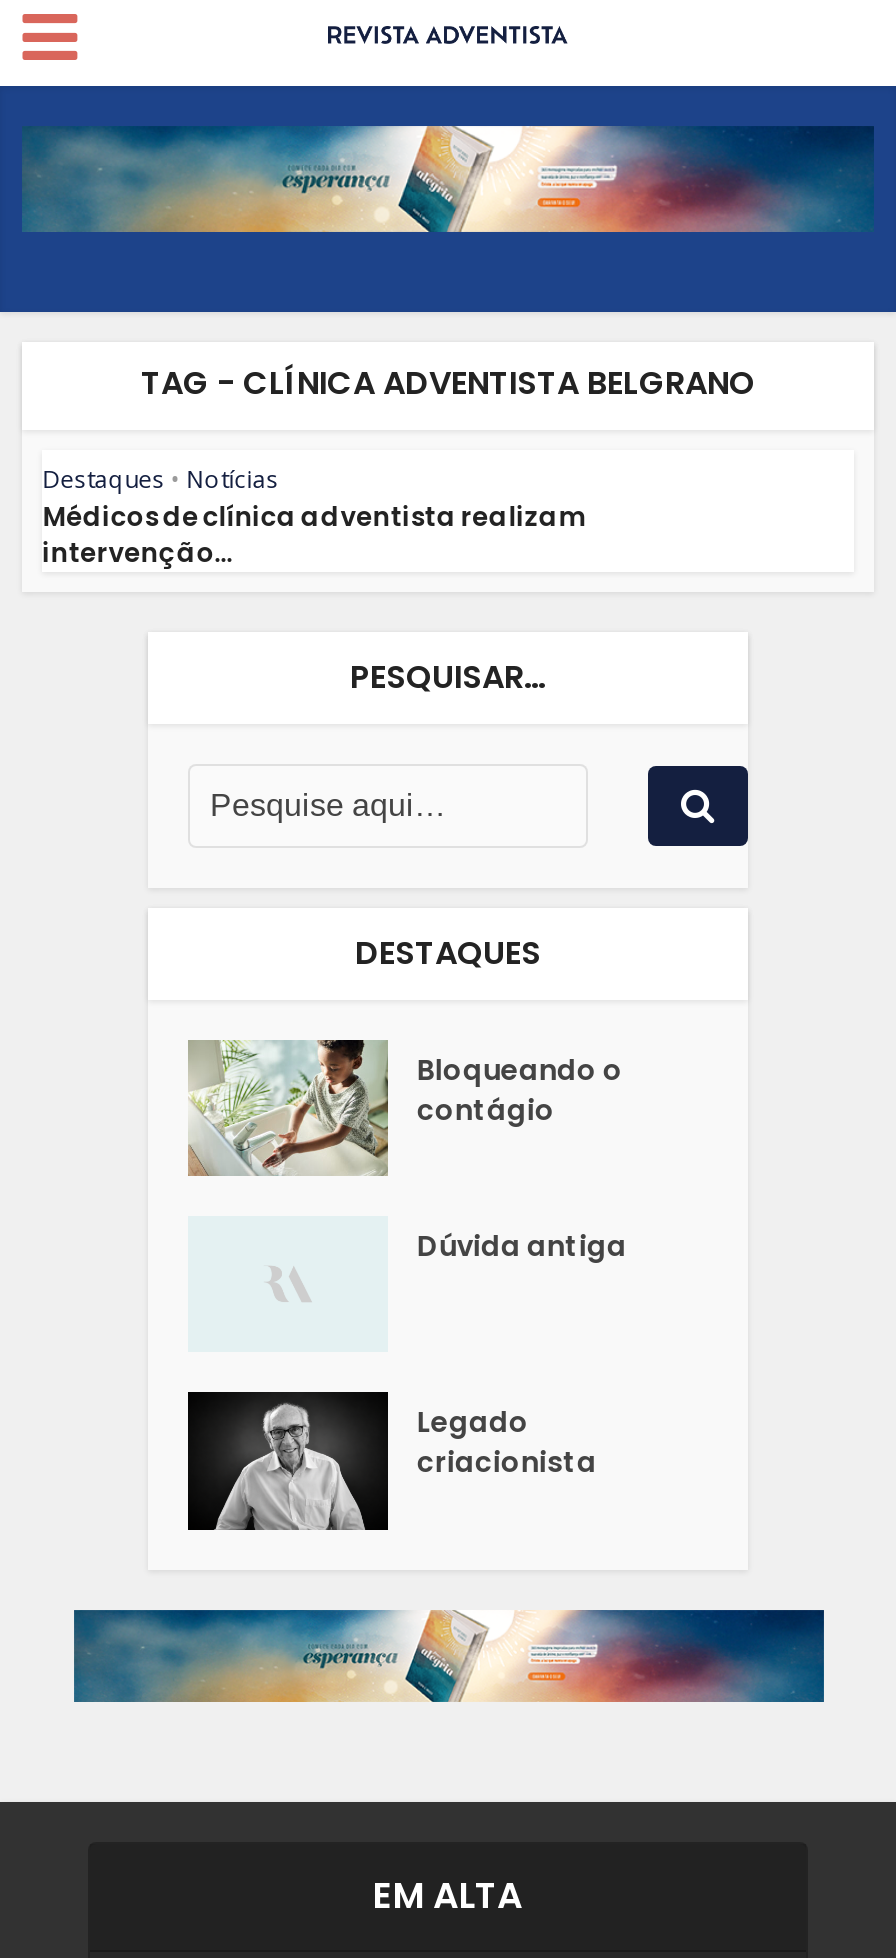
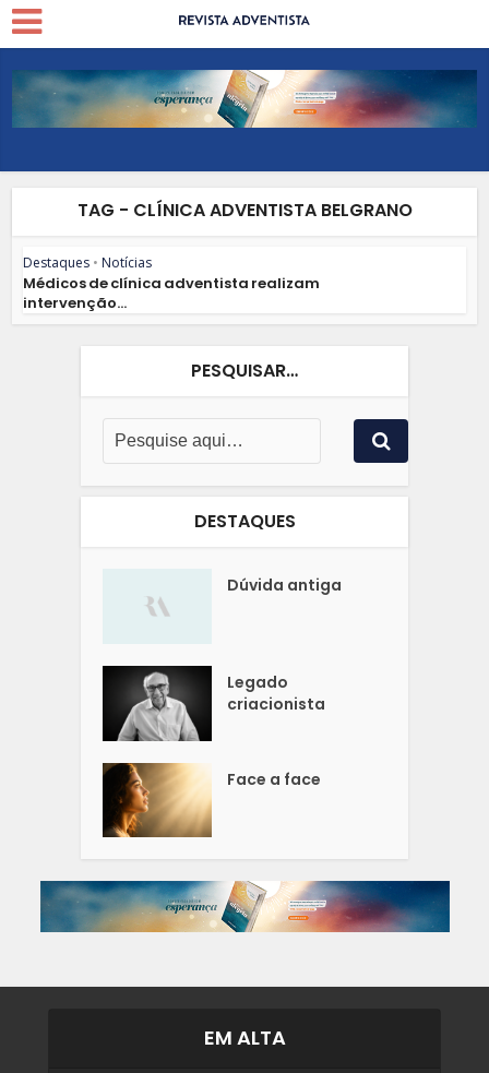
[186,1038,623,1176] [image] | Bloqueando o | contágio -> none
moved [192,1226,627,1532] -> [105,574,342,741]: [image] | Dúvida antiga | Legado | criacionista
none -> [103,762,321,838] [image] | Face a face

